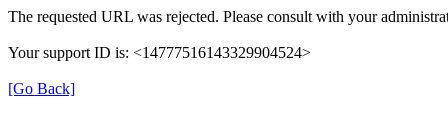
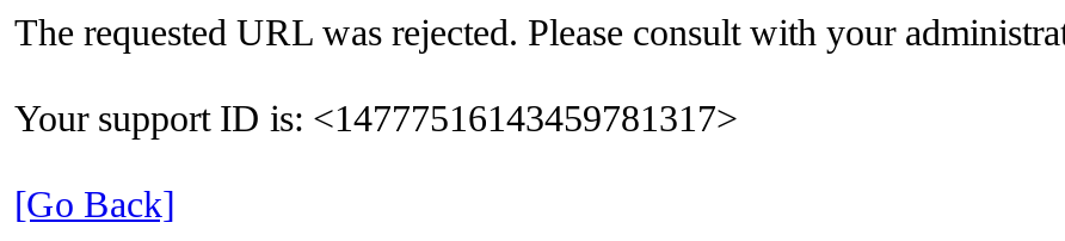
[8,44,311,61] Your support ID is: <14777516143329904524> -> [14,98,738,138] Your support ID is: <14777516143459781317>

